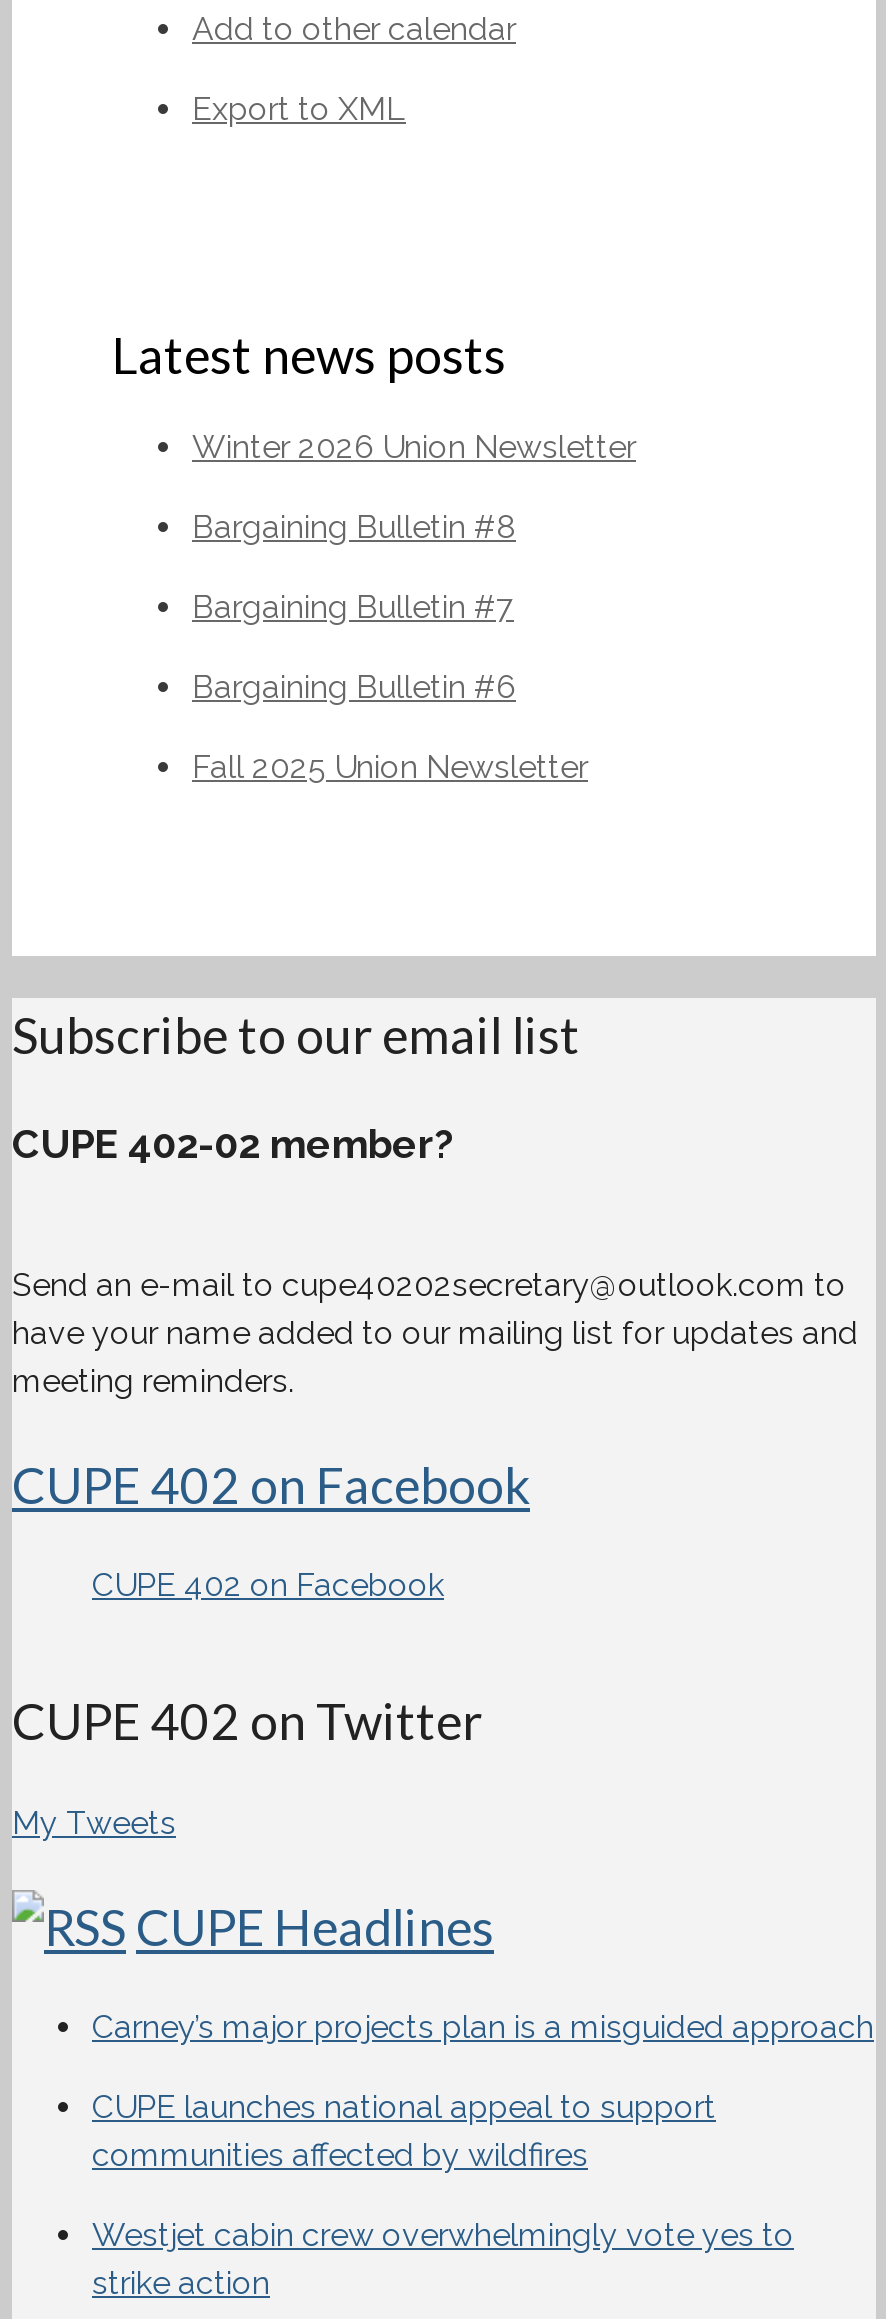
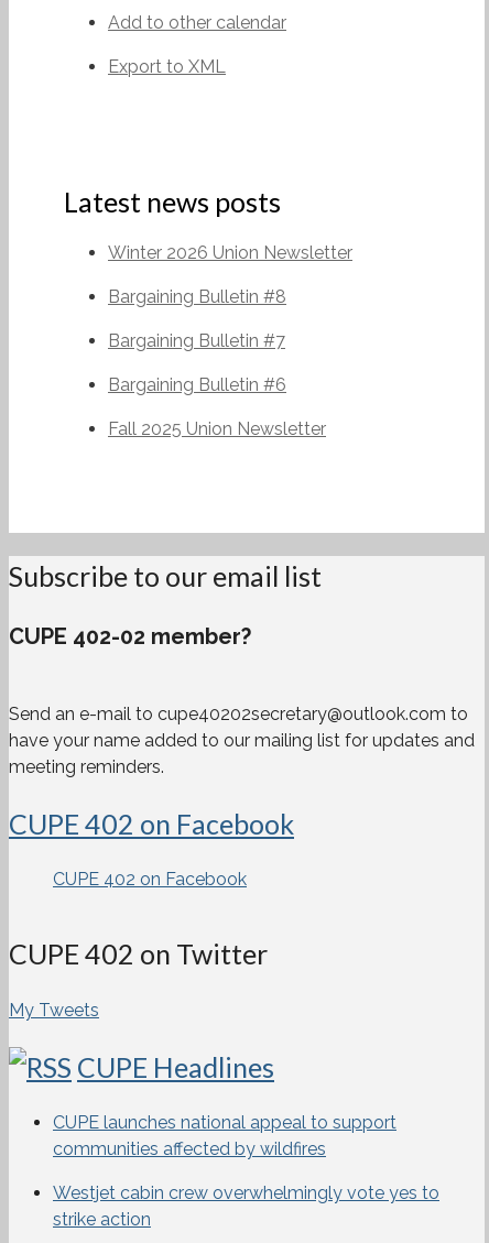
[92,2009,874,2047] Carney’s major projects plan is a misguided approach -> none

